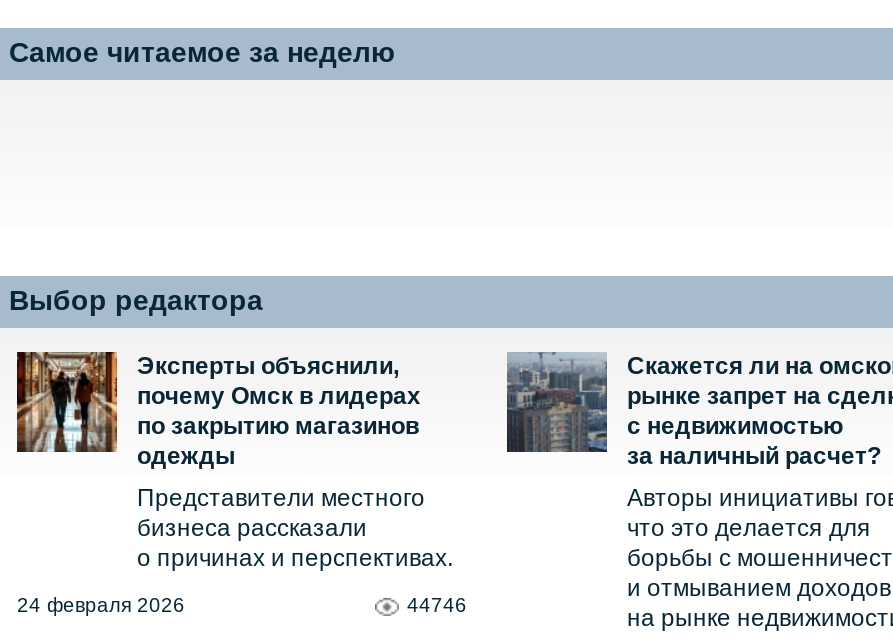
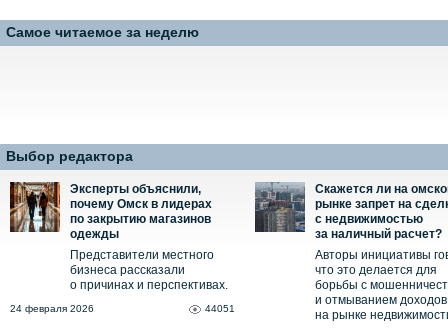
[407,594,467,616] 44746 -> [205,303,235,314] 44051

